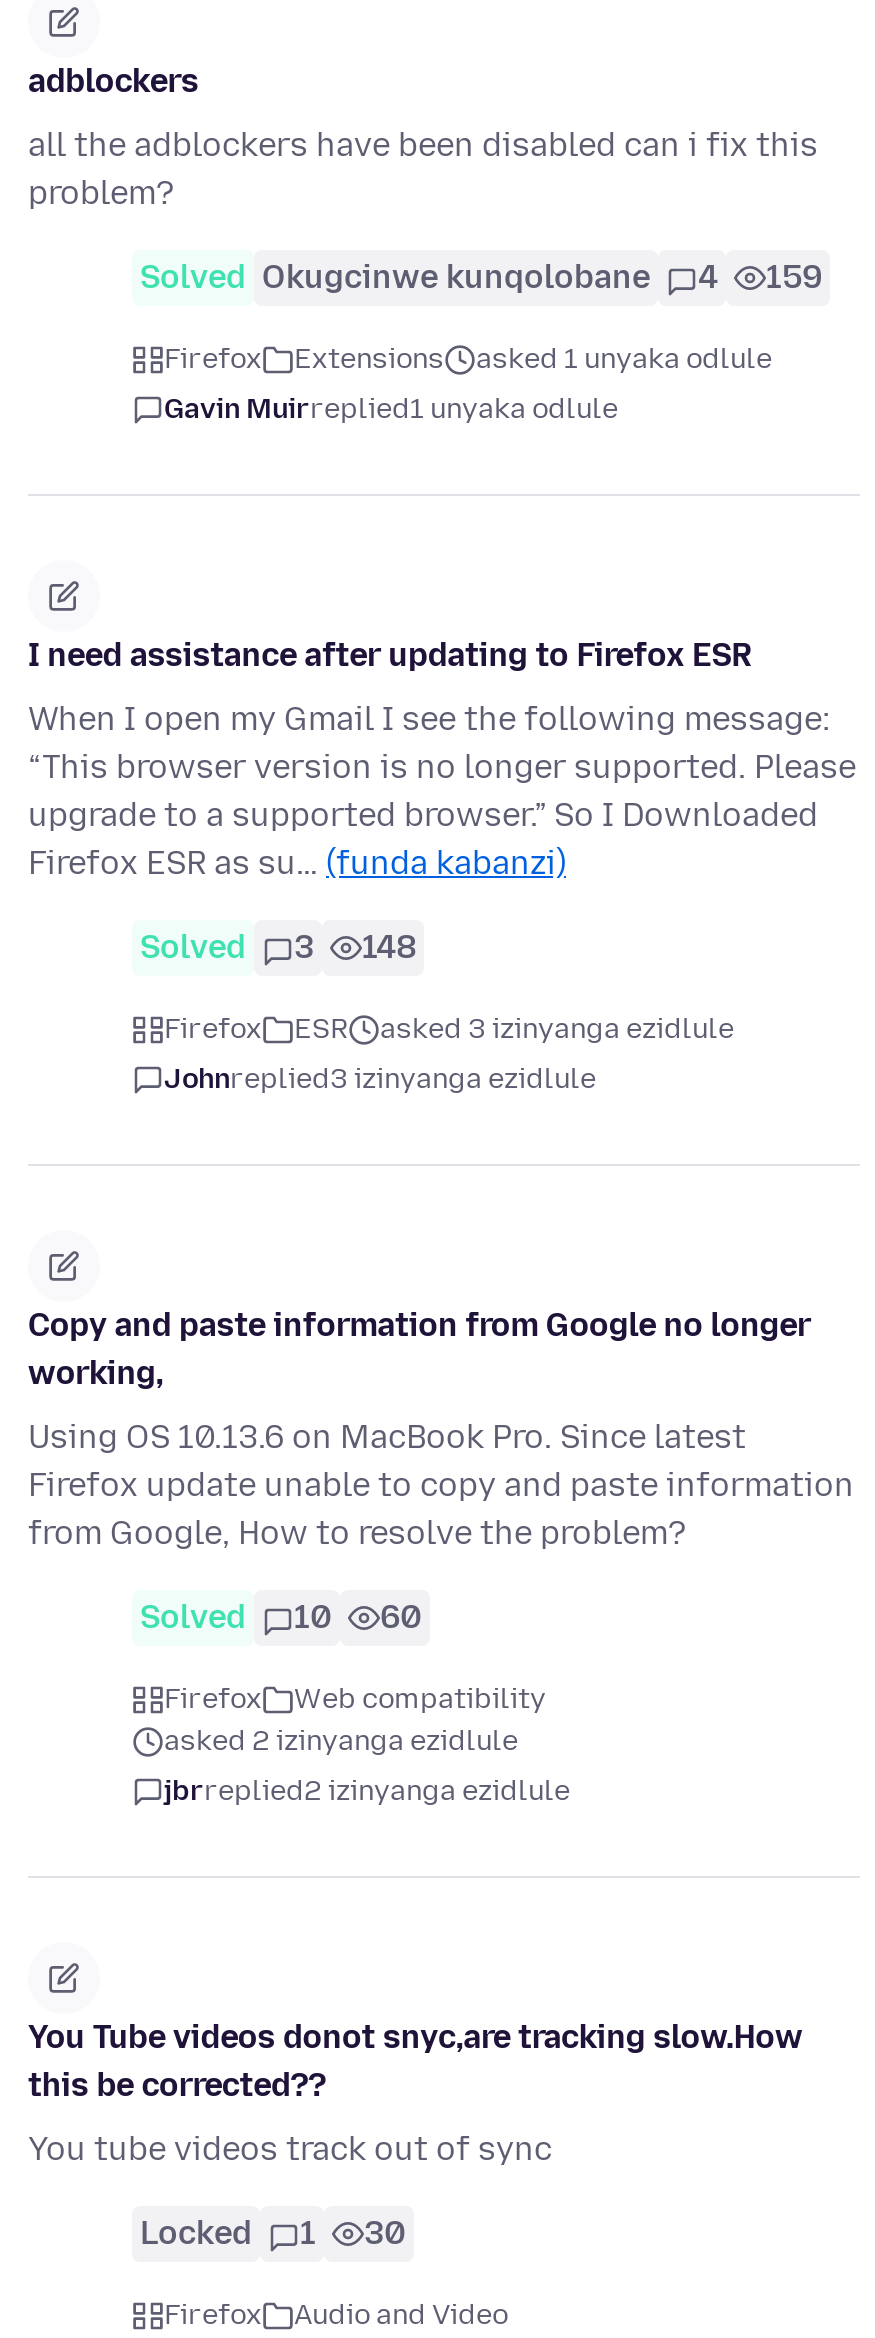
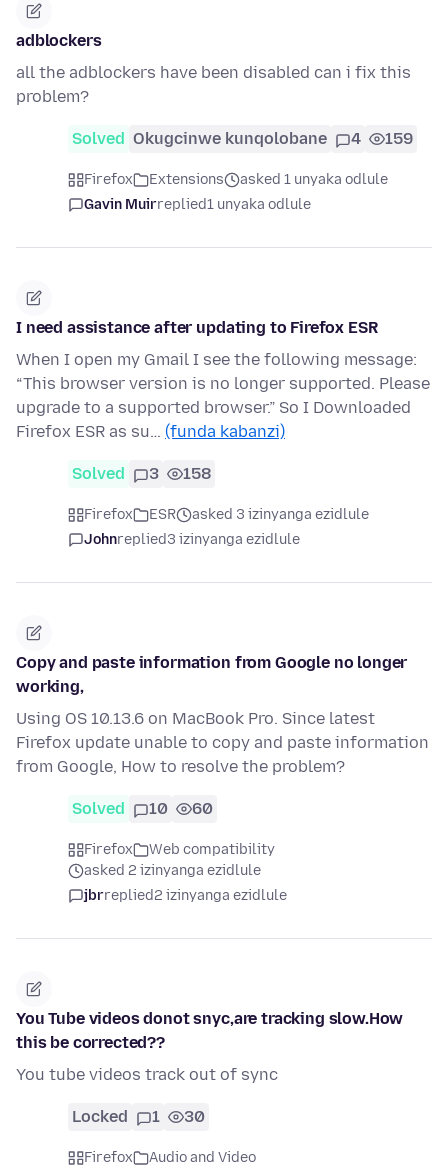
[140,929,416,967] Solved 3 148 -> [72,464,211,483] Solved 3 158

